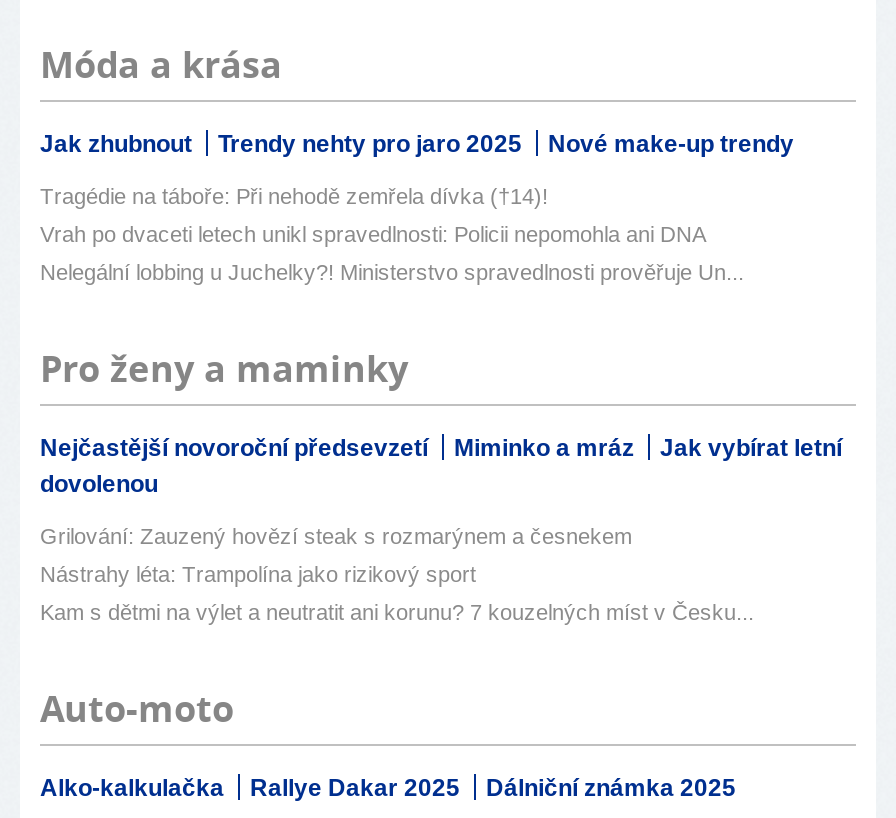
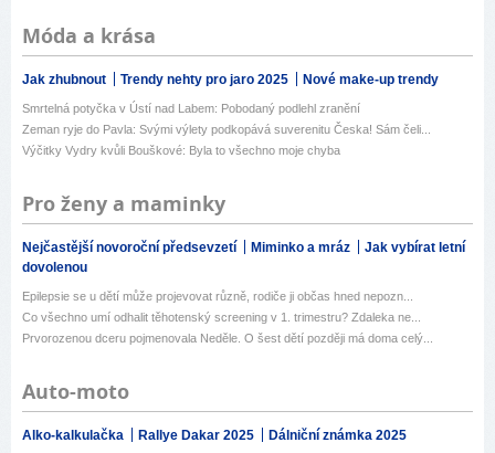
[40,183,548,207] Tragédie na táboře: Při nehodě zemřela dívka (†14)! -> [22,101,360,114] Smrtelná potyčka v Ústí nad Labem: Pobodaný podlehl zranění
[40,221,706,245] Vrah po dvaceti letech unikl spravedlnosti: Policii nepomohla ani DNA -> [22,122,431,135] Zeman ryje do Pavla: Svými výlety podkopává suverenitu Česka! Sám čeli...
[40,259,744,283] Nelegální lobbing u Juchelky?! Ministerstvo spravedlnosti prověřuje Un... -> [22,143,340,156] Výčitky Vydry kvůli Bouškové: Byla to všechno moje chyba
[40,523,632,547] Grilování: Zauzený hovězí steak s rozmarýnem a česnekem -> [22,289,413,302] Epilepsie se u dětí může projevovat různě, rodiče ji občas hned nepozn...
[40,561,476,585] Nástrahy léta: Trampolína jako rizikový sport -> [22,310,421,323] Co všechno umí odhalit těhotenský screening v 1. trimestru? Zdaleka ne...
[40,599,754,623] Kam s dětmi na výlet a neutratit ani korunu? 7 kouzelných míst v Česku... -> [22,331,433,344] Prvorozenou dceru pojmenovala Neděle. O šest dětí později má doma celý...

